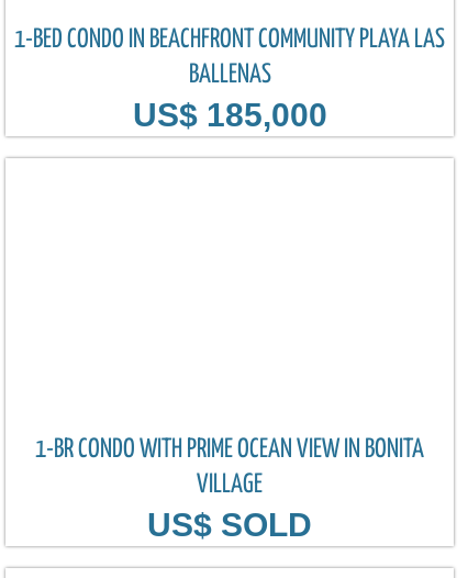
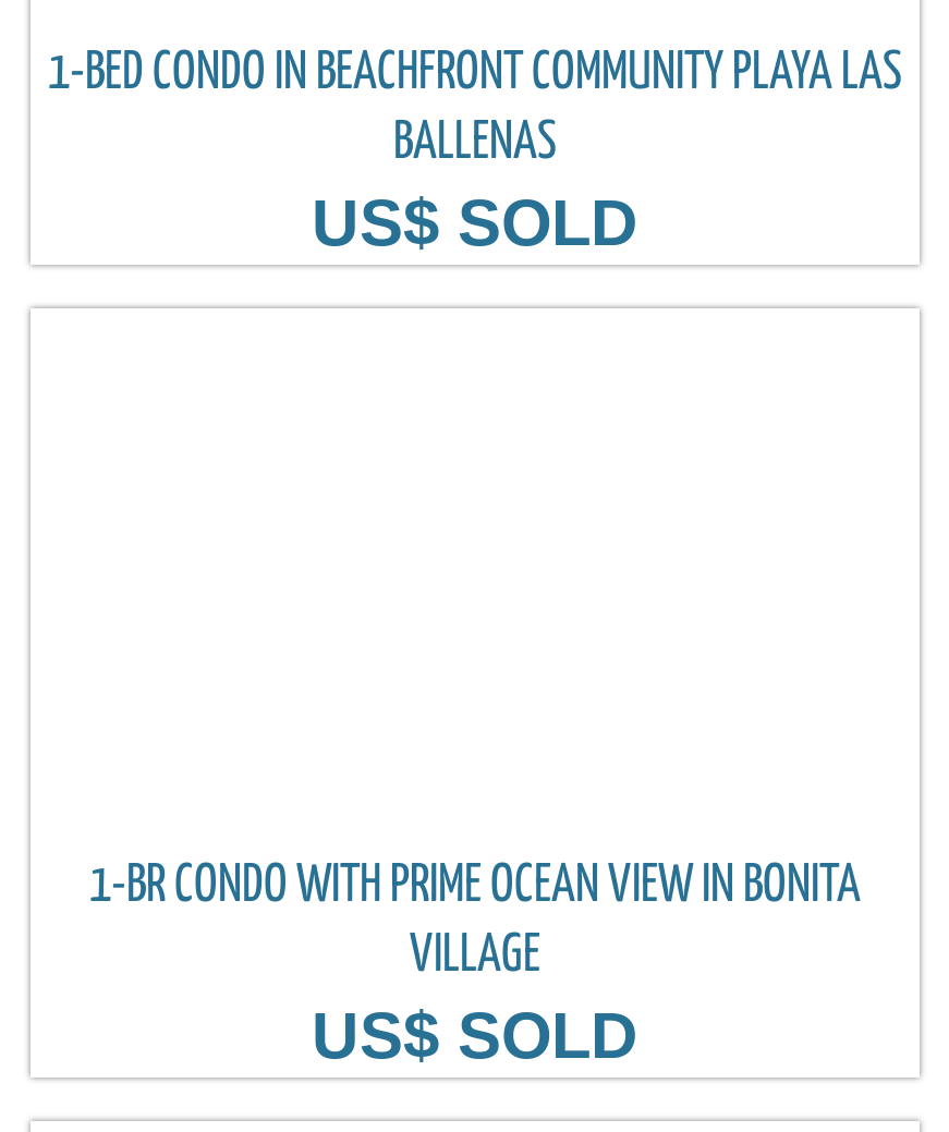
[132,97,327,133] US$ 185,000 -> [312,186,638,258] US$ SOLD

